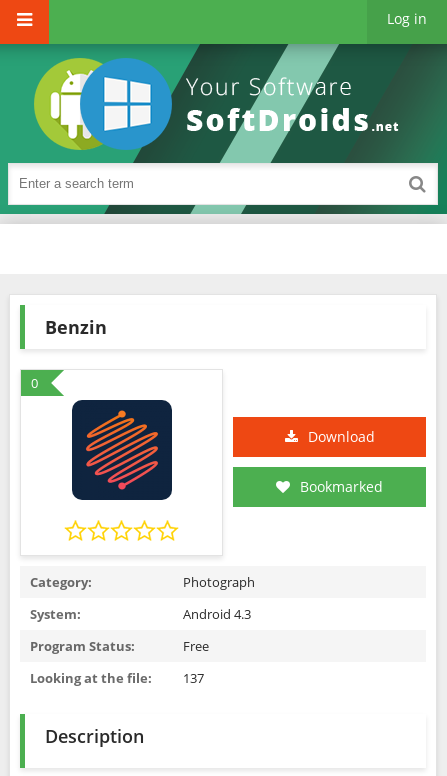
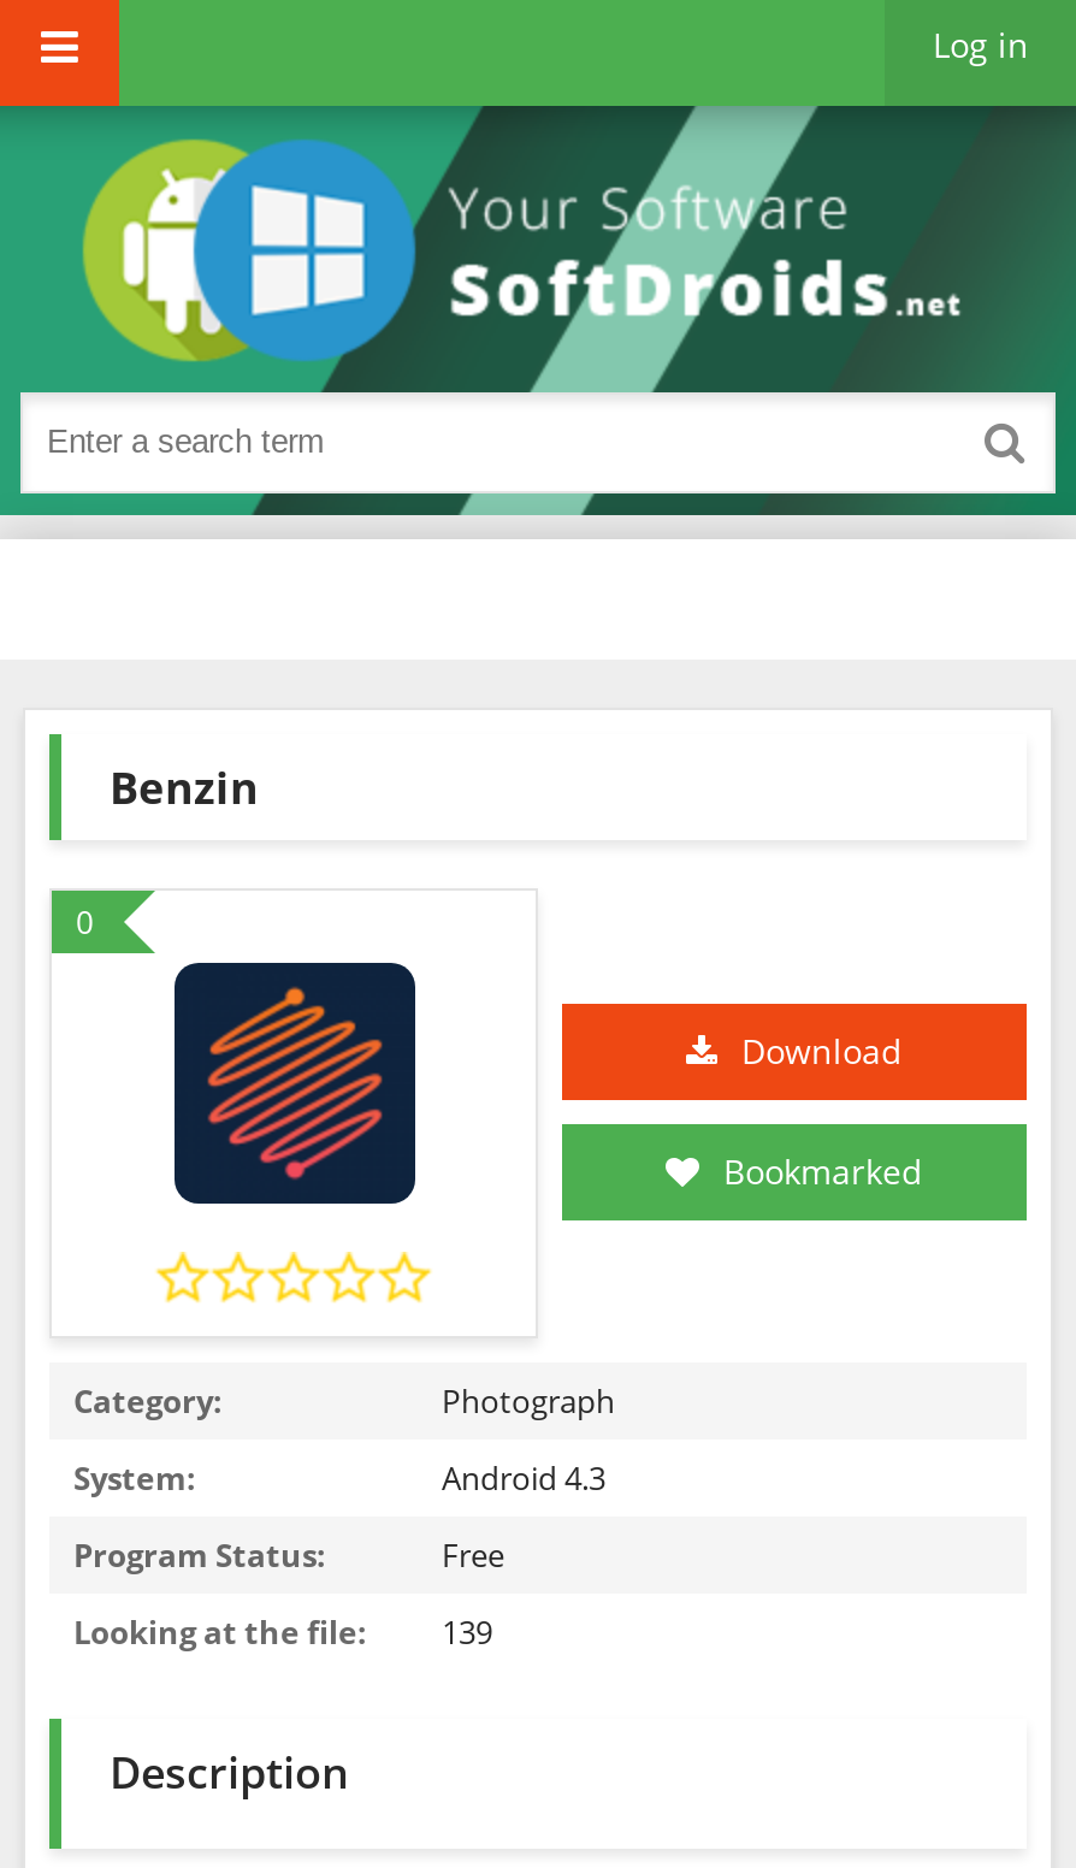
[30,669,204,687] Looking at the file: 137 -> [73,1610,492,1654] Looking at the file: 139

